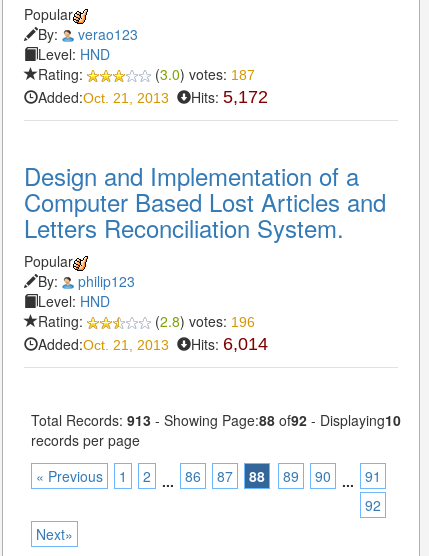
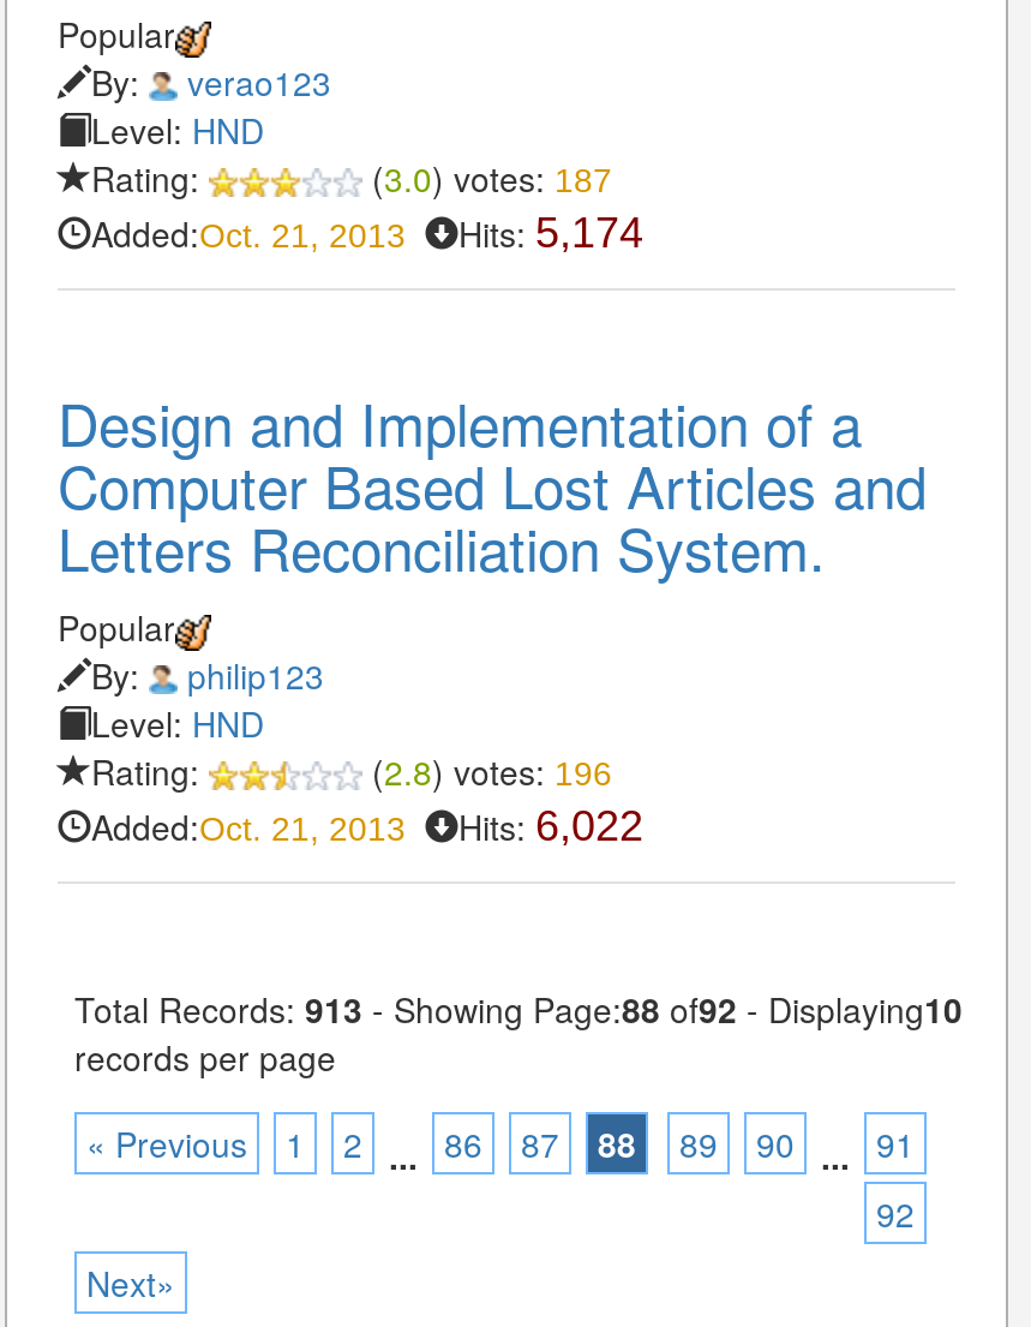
[38,87,268,107] Added:Oct. 21, 2013 Hits: 5,172 -> [91,209,643,257] Added:Oct. 21, 2013 Hits: 5,174
[38,334,268,354] Added:Oct. 21, 2013 Hits: 6,014 -> [91,802,643,850] Added:Oct. 21, 2013 Hits: 6,022

